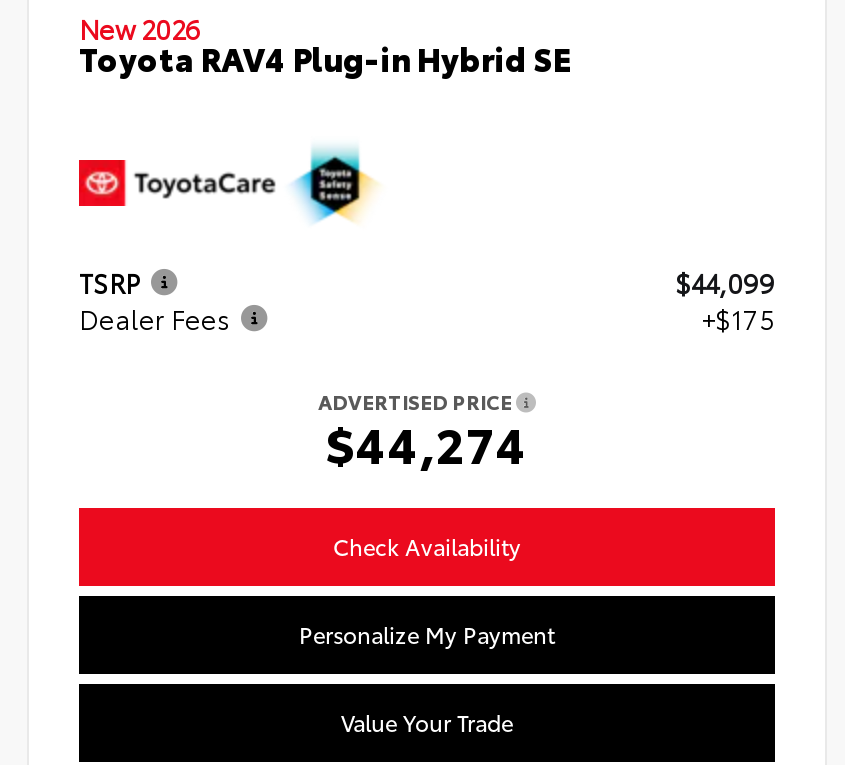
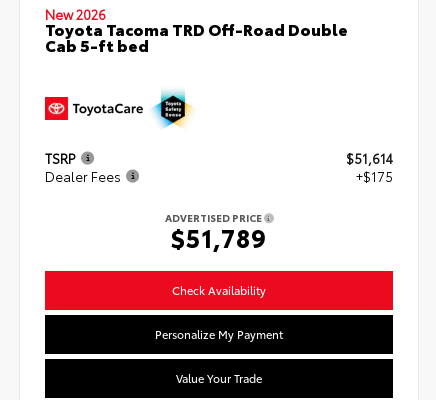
[79,33,571,79] Toyota RAV4 Plug-in Hybrid SE -> [45,16,348,55] Toyota Tacoma TRD Off-Road Double | Cab 5-ft bed
[675,264,775,300] $44,099 -> [346,149,393,167] $51,614
[326,406,528,474] $44,274 -> [171,220,267,254] $51,789

